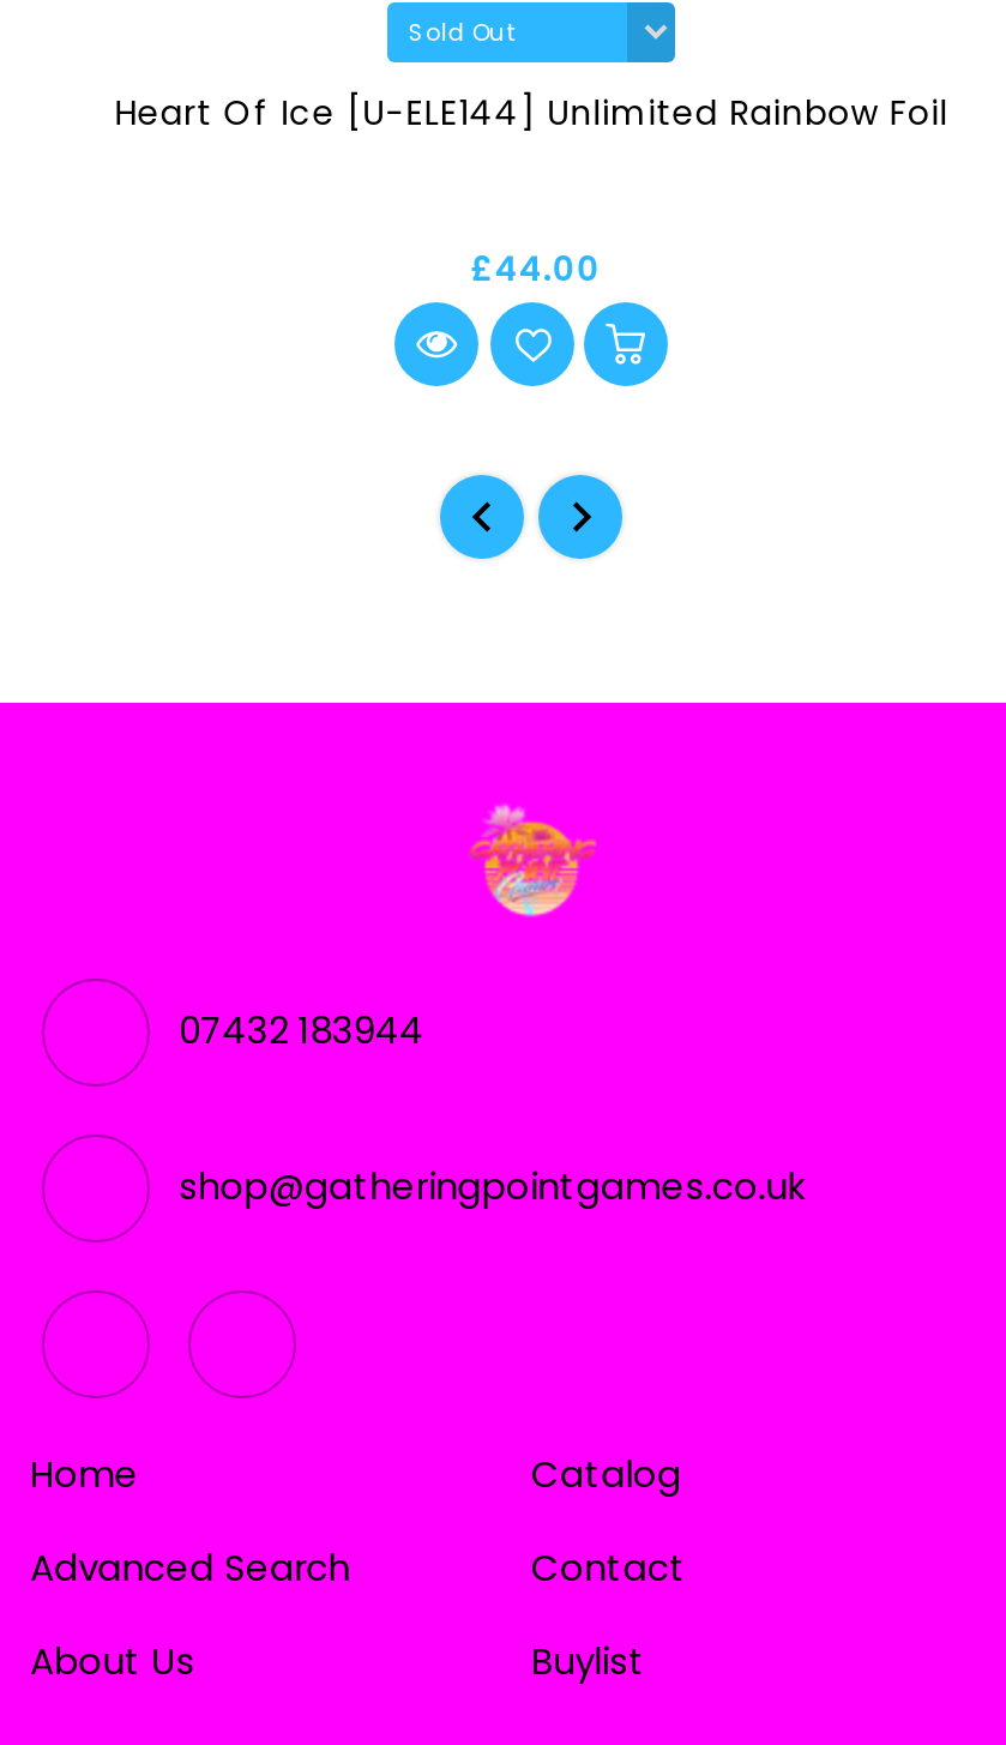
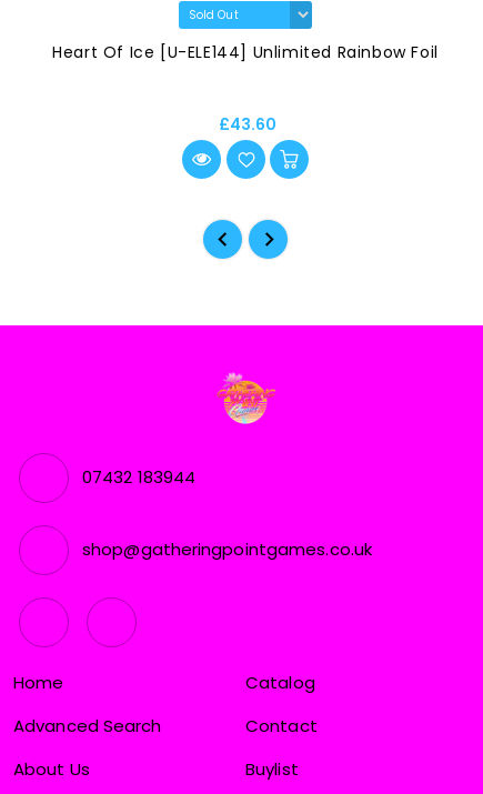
[471,243,602,291] £44.00 -> [219,113,277,135] £43.60

